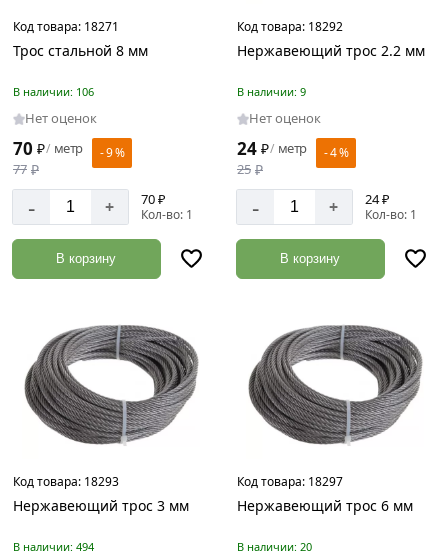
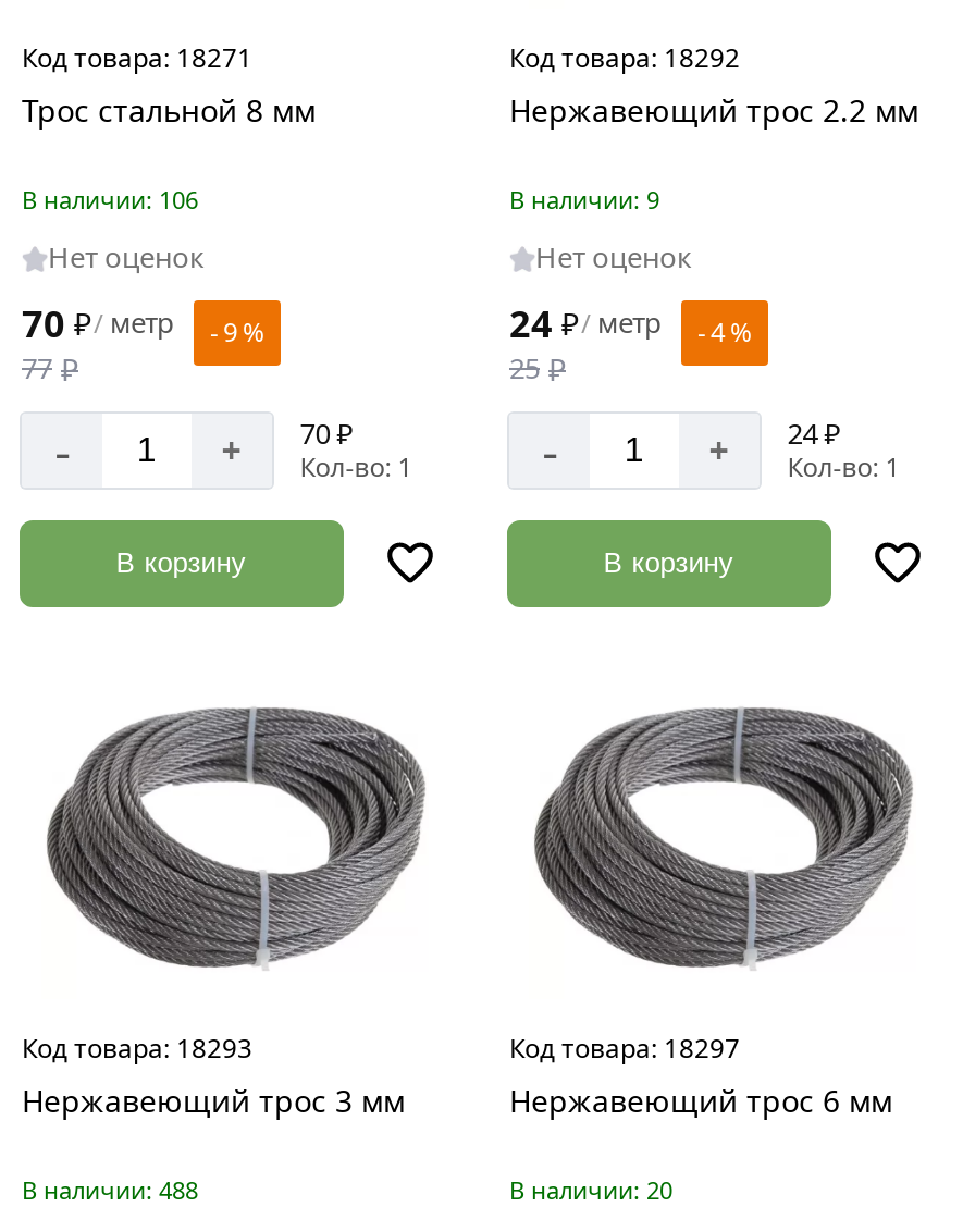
[13,539,94,554] В наличии: 494 -> [22,1172,198,1205] В наличии: 488

